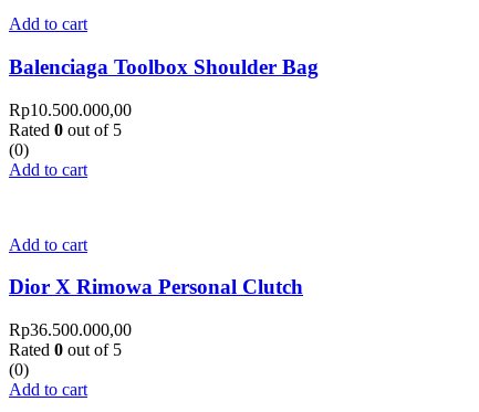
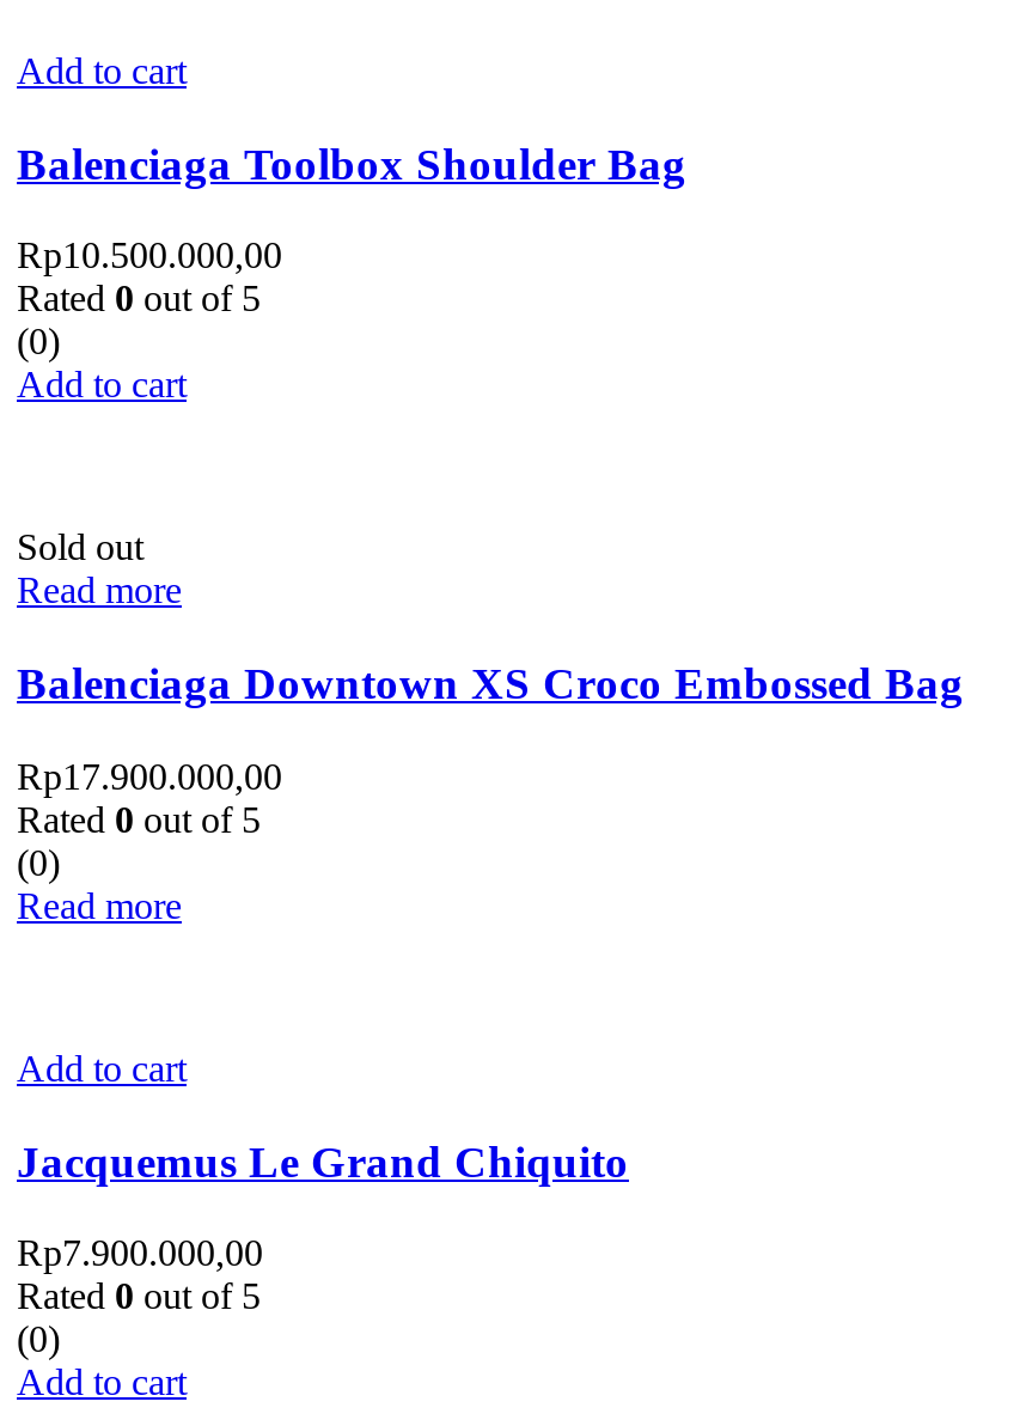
none -> [17,527,964,925] Sold out | Read more | Balenciaga Downtown XS Croco Embossed Bag | Rp17.900.000,00 | Rated 0 out of 5 | (0) | Read more
[9,276,303,299] Dior X Rimowa Personal Clutch -> [17,1135,629,1185] Jacquemus Le Grand Chiquito
[9,321,132,339] Rp36.500.000,00 -> [17,1232,263,1273] Rp7.900.000,00

